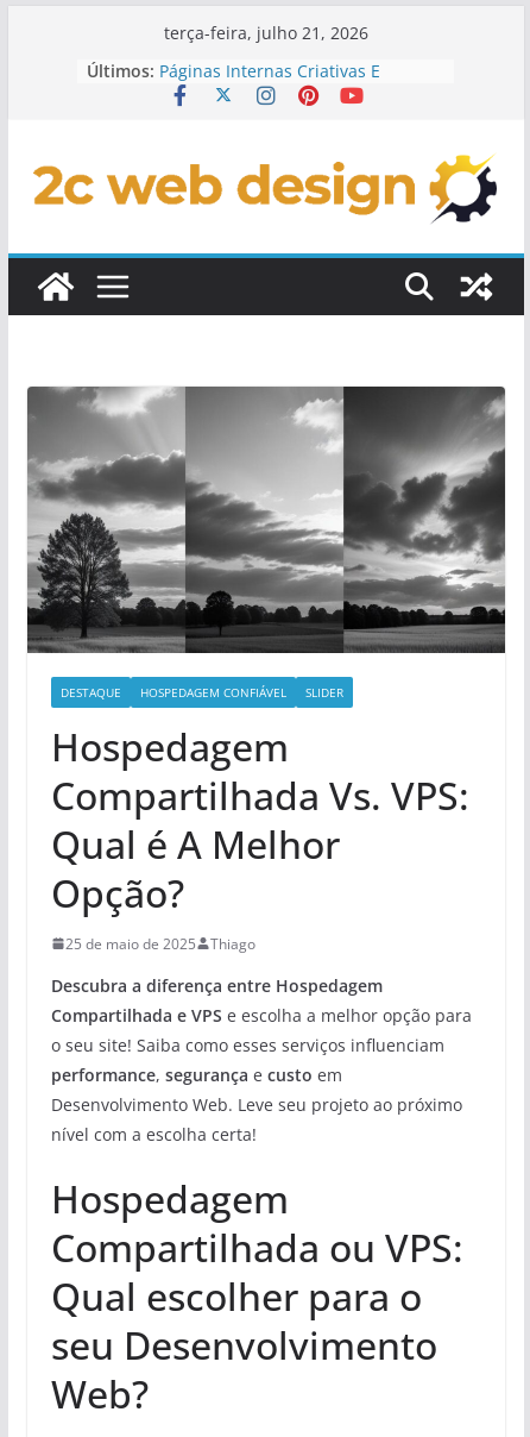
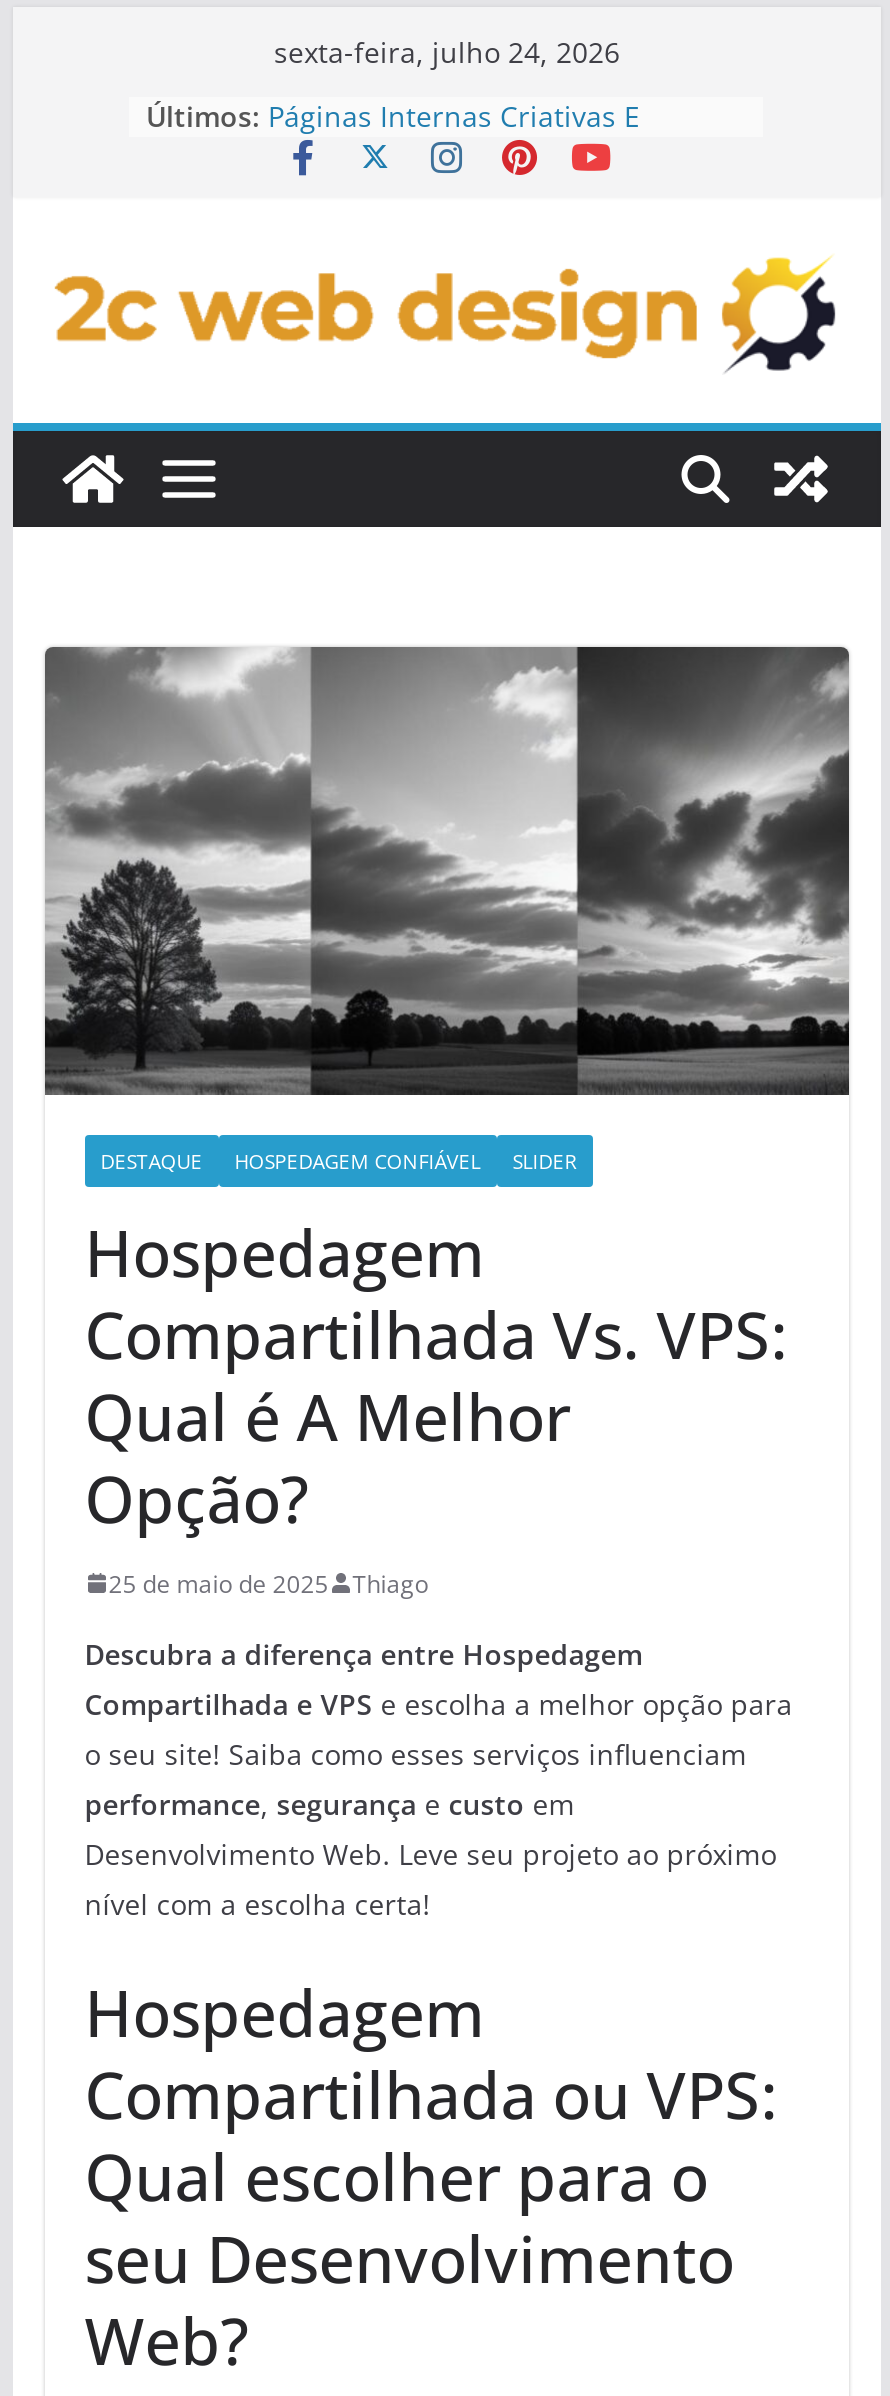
[164,21,368,44] terça-feira, julho 21, 2026 -> [274,33,620,71] sexta-feira, julho 24, 2026

